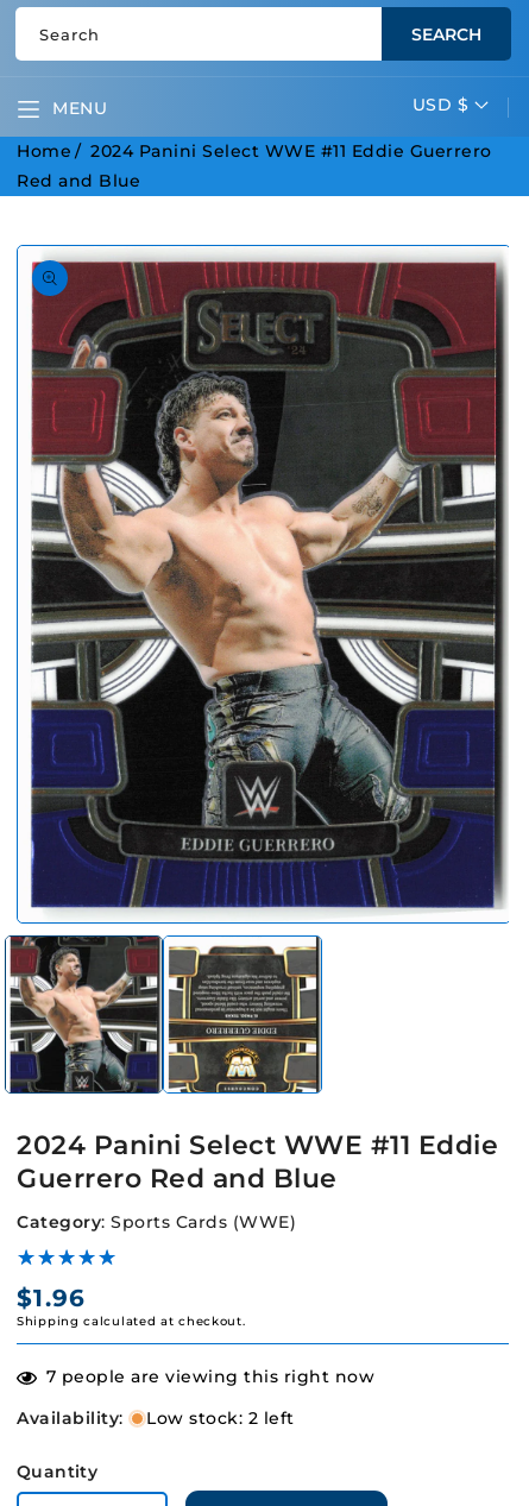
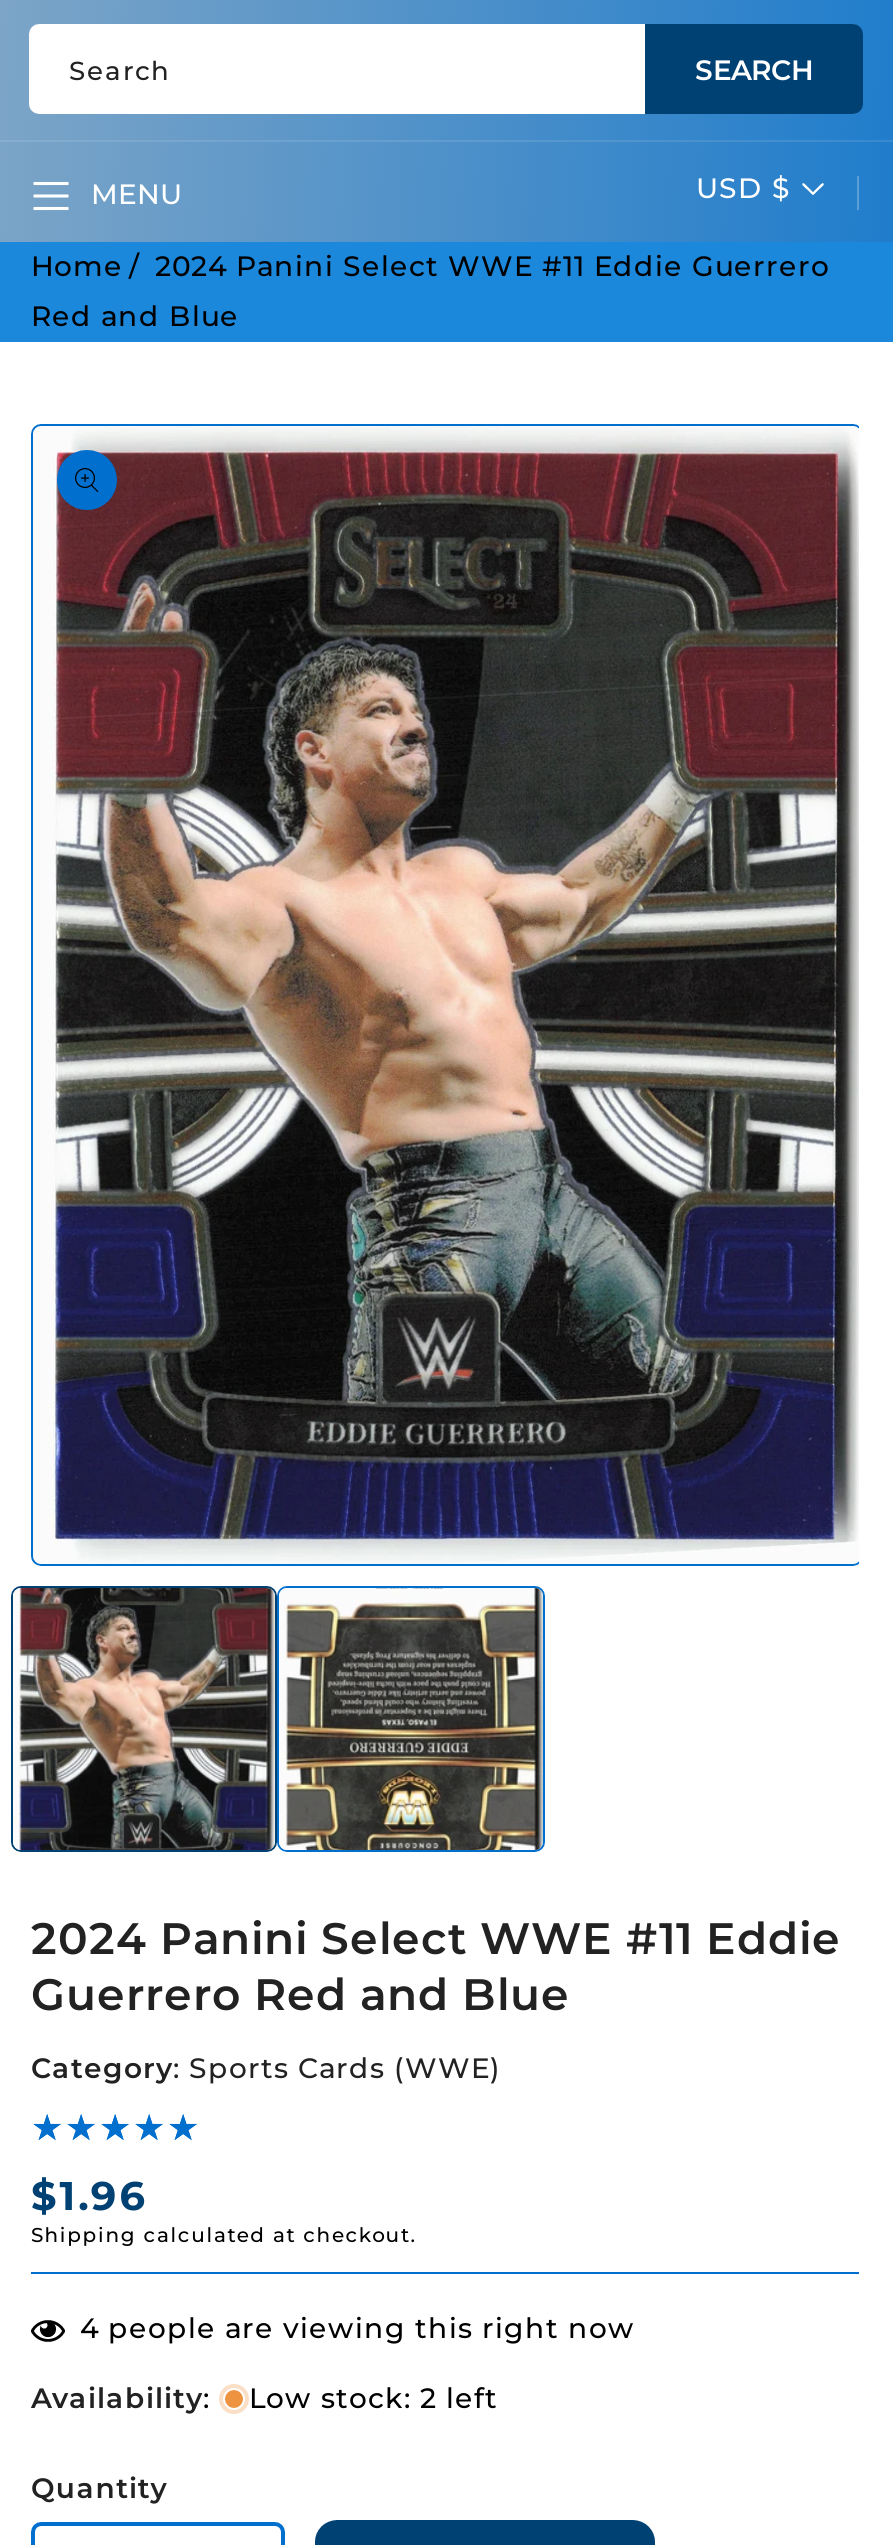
[46,1366,374,1387] 7 people are viewing this right now -> [80,2310,635,2346] 4 people are viewing this right now

